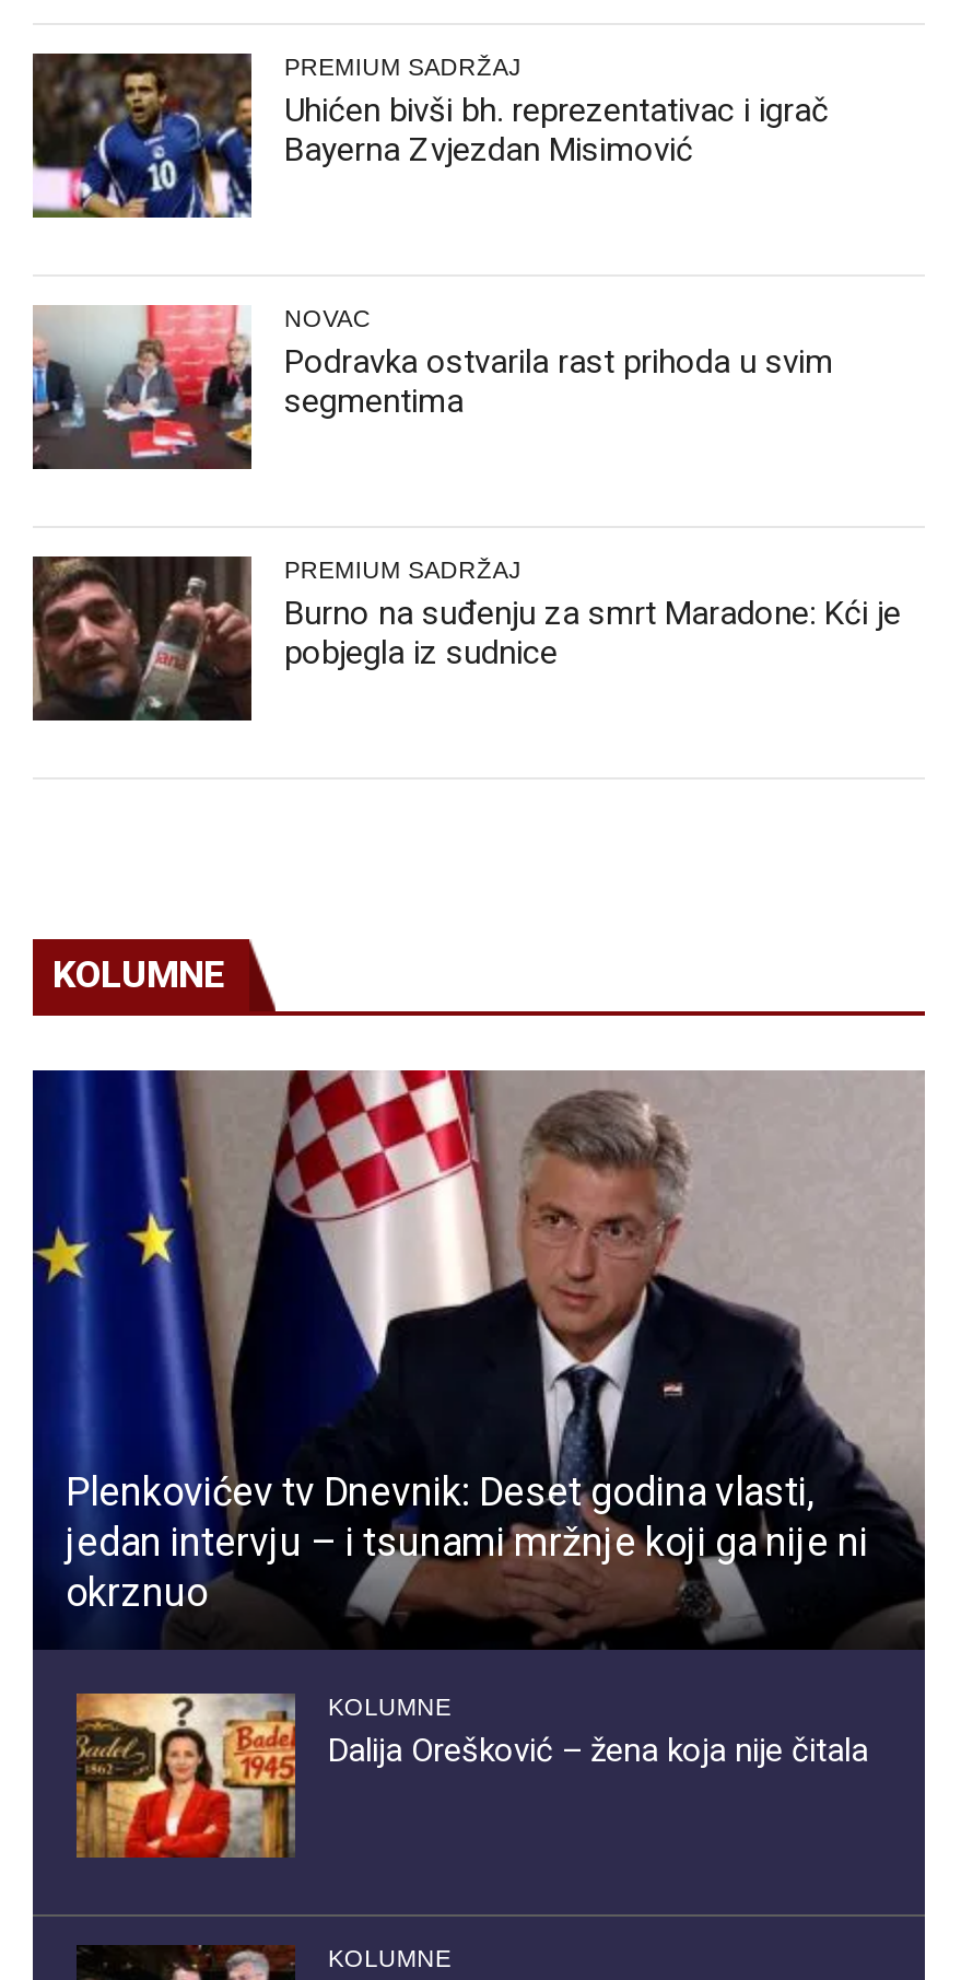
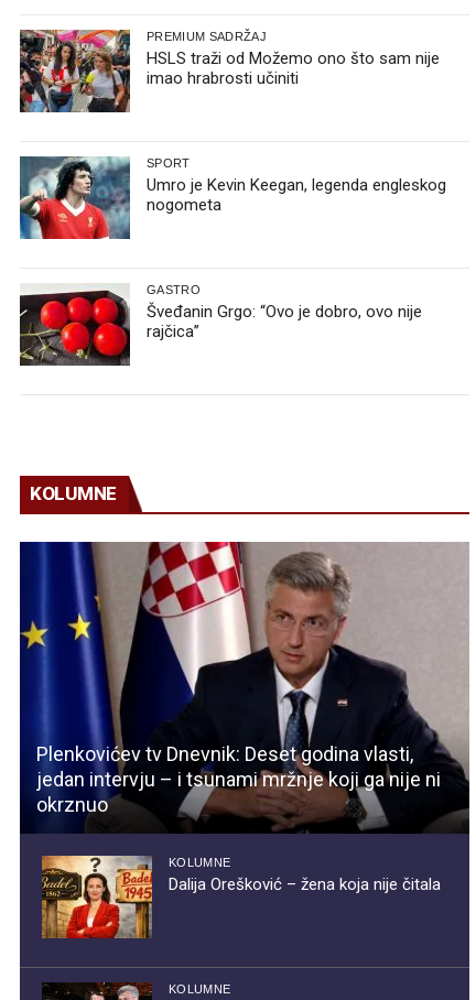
[31,51,829,220] [image] | Uhićen bivši bh. reprezentativac i igrač | Bayerna Zvjezdan Misimović -> [19,29,440,113] [image] | HSLS traži od Možemo ono što sam nije | imao hrabrosti učiniti
[31,305,833,471] [image] | NOVAC | Podravka ostvarila rast prihoda u svim | segmentima -> [19,155,446,240] [image] | SPORT | Umro je Kevin Keegan, legenda engleskog | nogometa
[31,554,901,718] [image] | PREMIUM SADRŽAJ | Burno na suđenju za smrt Maradone: Kći je | pobjegla iz sudnice -> [19,283,422,366] [image] | GASTRO | Šveđanin Grgo: “Ovo je dobro, ovo nije | rajčica”

